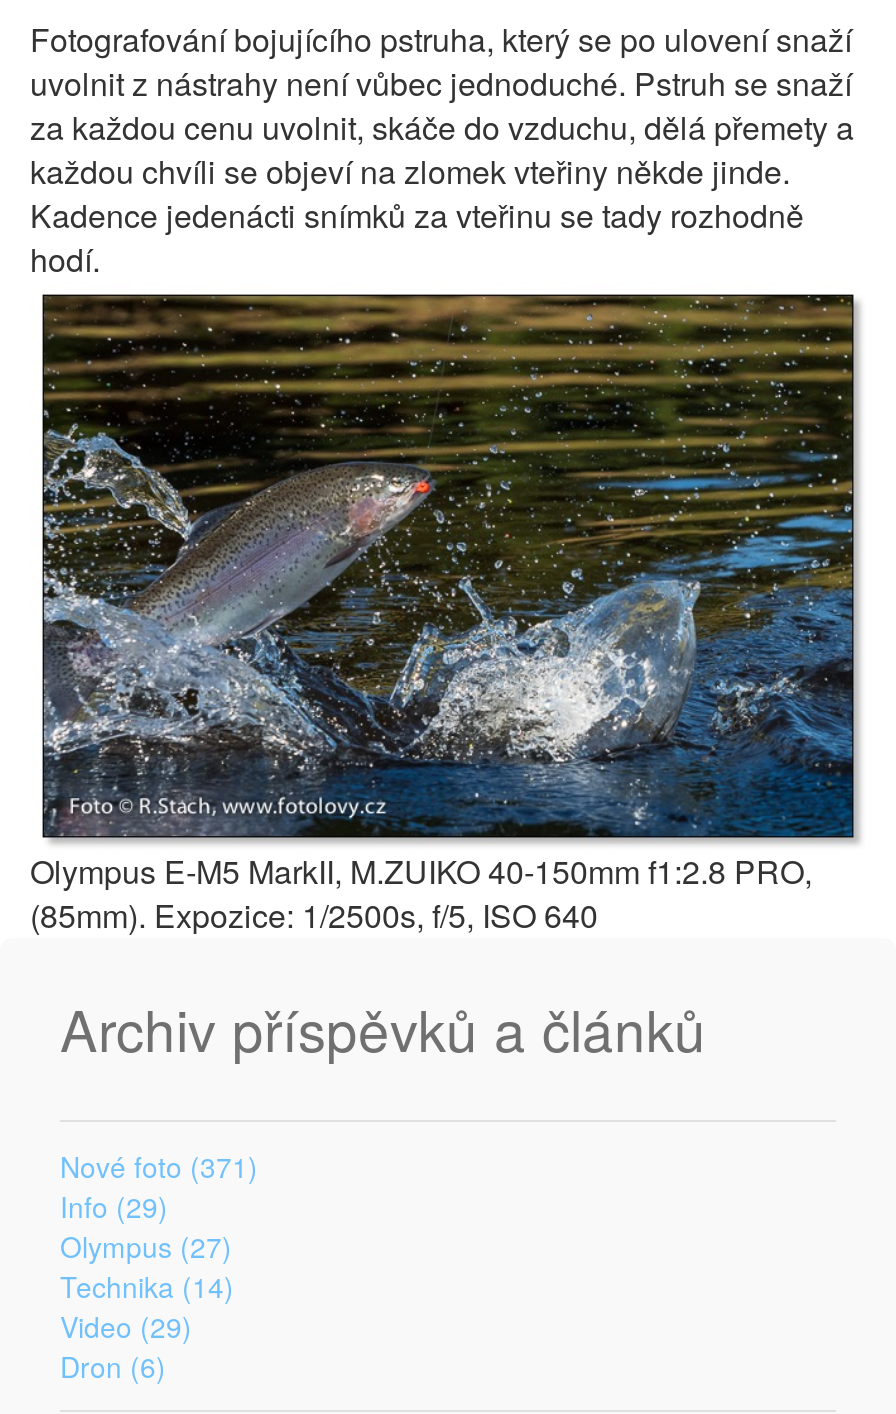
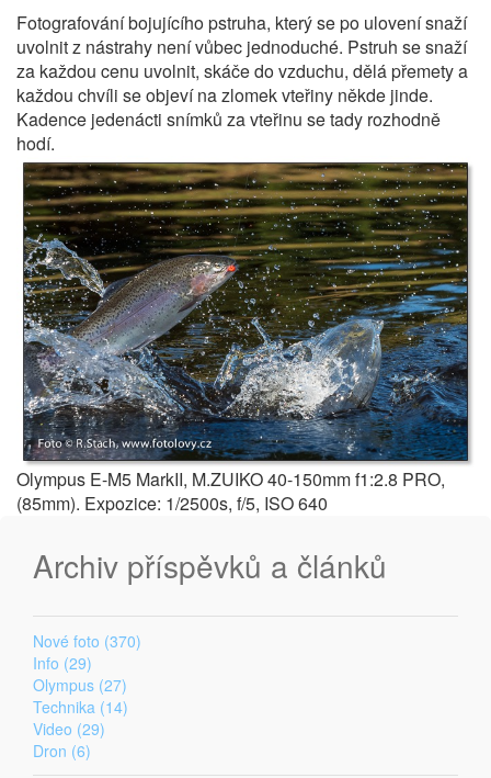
[60,1145,258,1185] Nové foto (371) -> [33,629,141,651] Nové foto (370)

